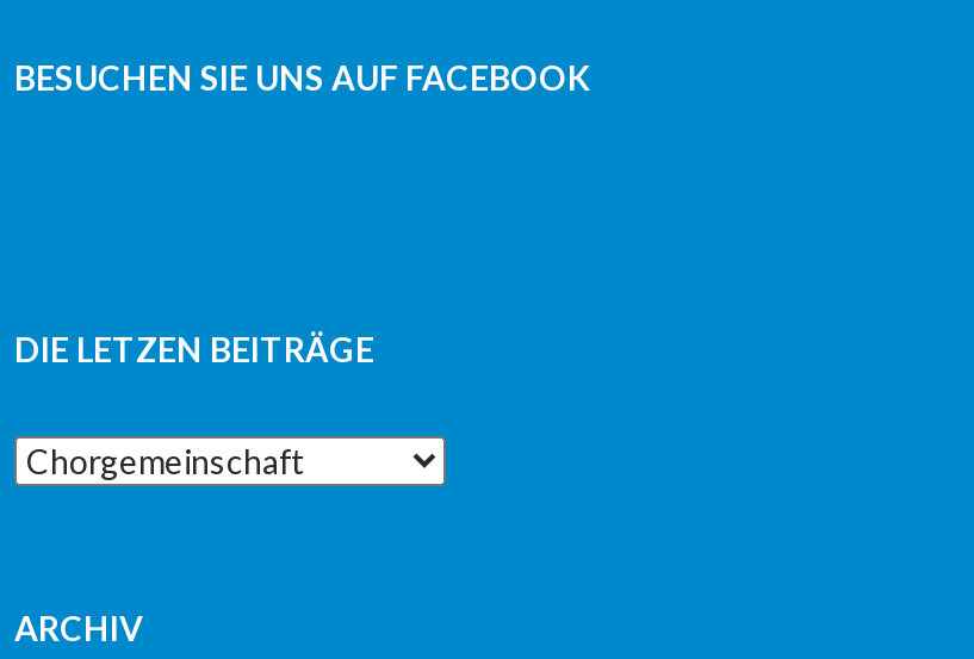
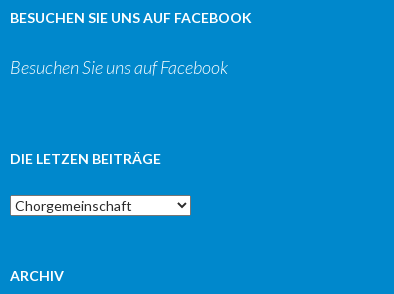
none -> [10,56,228,78] Besuchen Sie uns auf Facebook

